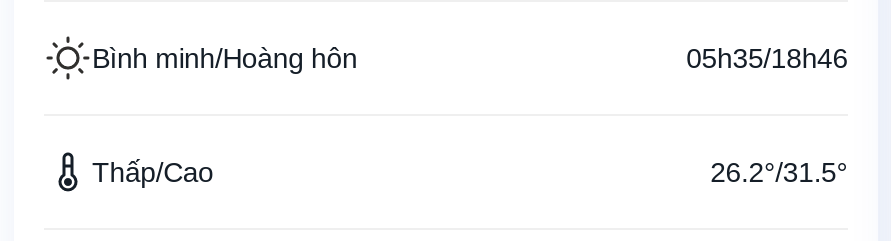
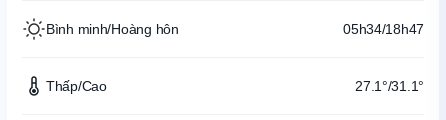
[686,42,848,74] 05h35/18h46 -> [343,21,424,37] 05h34/18h47
[710,156,848,188] 26.2°/31.5° -> [355,78,424,94] 27.1°/31.1°

